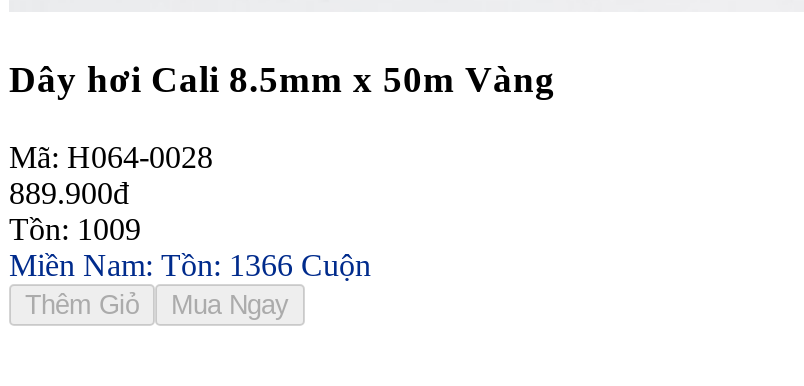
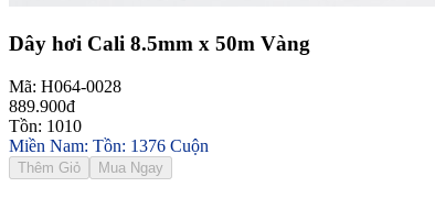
[9,212,141,246] Tồn: 1009 -> [9,116,82,135] Tồn: 1010
[9,248,371,282] Miền Nam: Tồn: 1366 Cuộn -> [9,136,209,155] Miền Nam: Tồn: 1376 Cuộn

